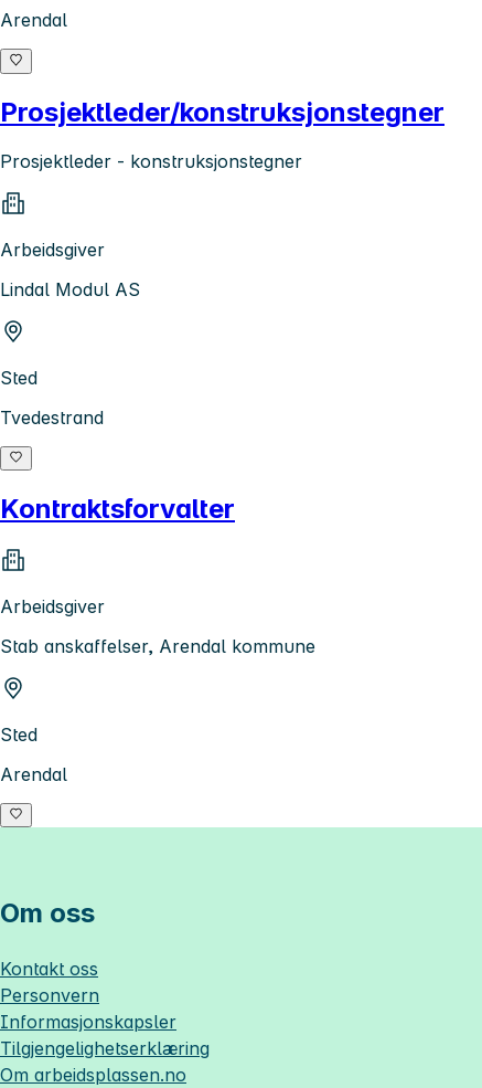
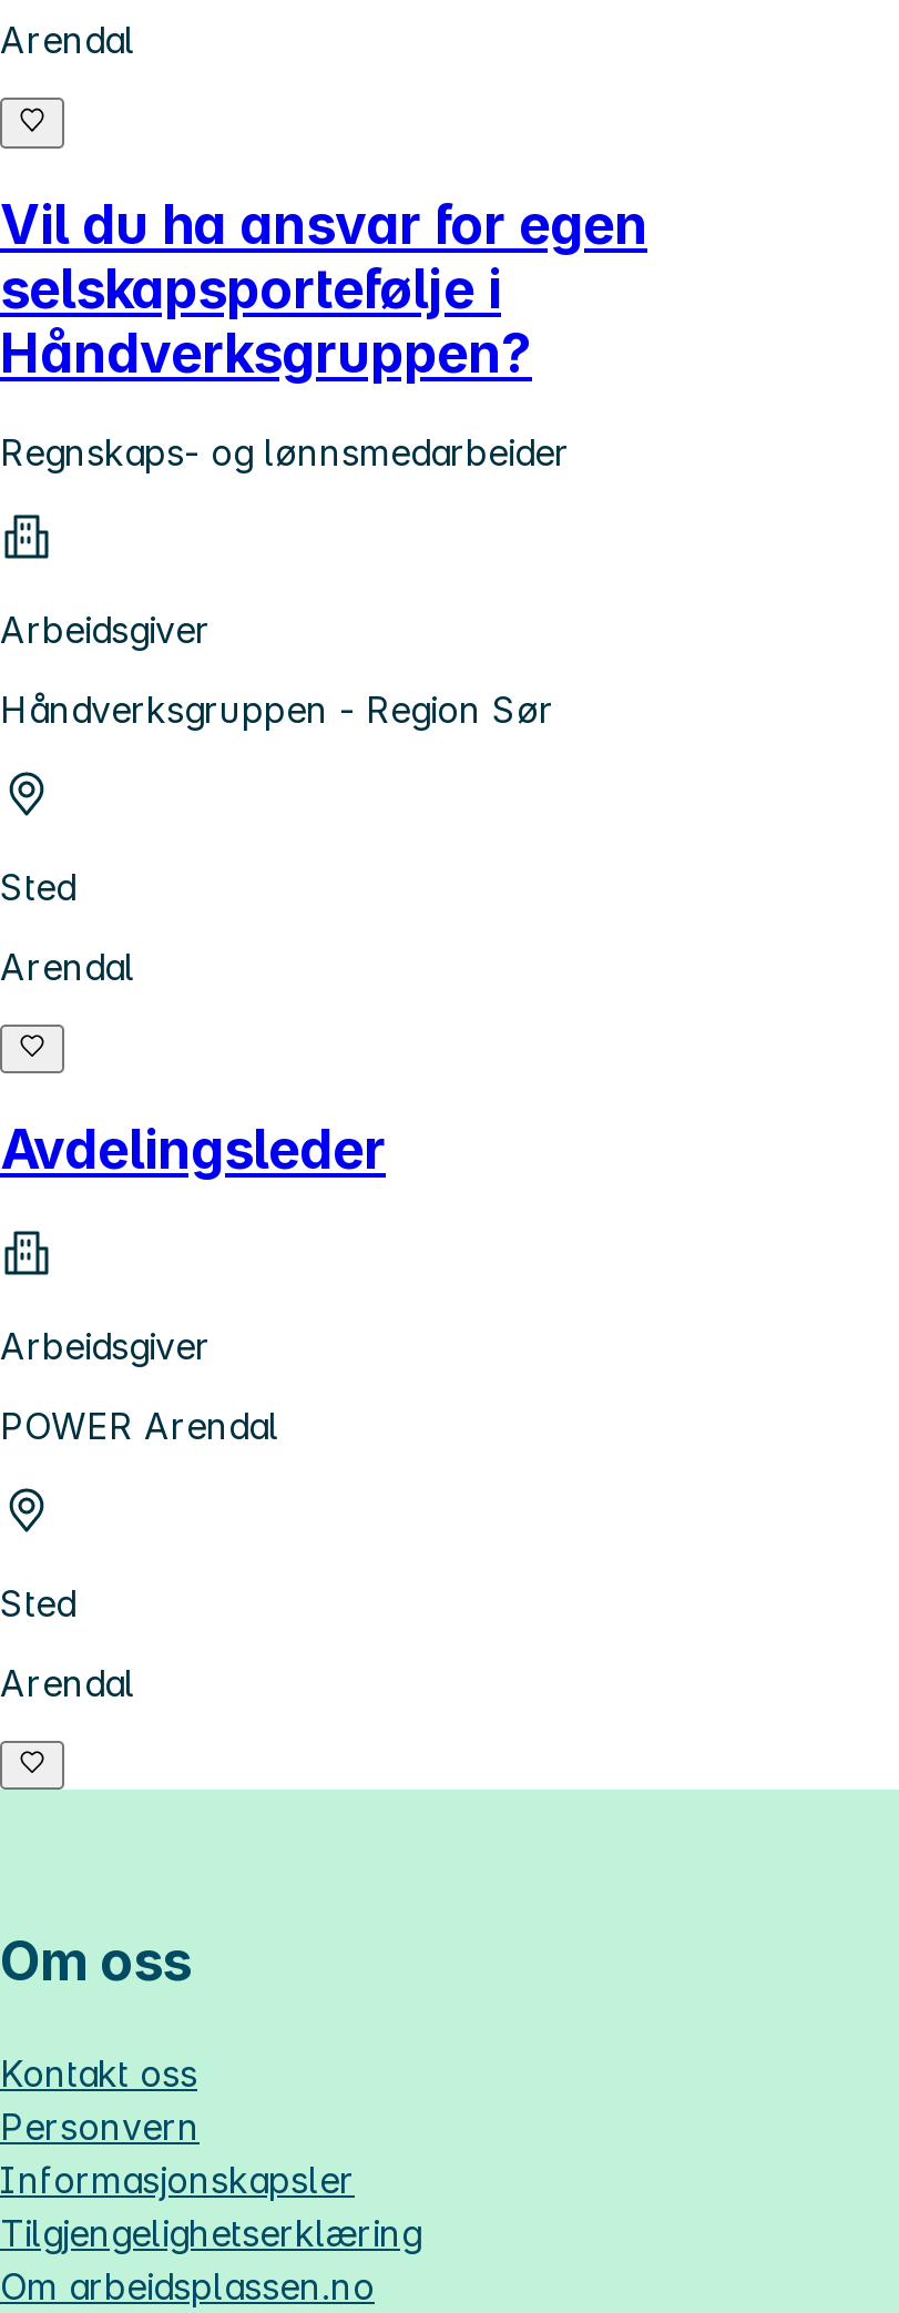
[0,96,444,128] Prosjektleder/konstruksjonstegner -> [0,192,647,385] Vil du ha ansvar for egen | selskapsportefølje i | Håndverksgruppen?
[0,150,302,172] Prosjektleder - konstruksjonstegner -> [0,429,570,474] Regnskaps- og lønnsmedarbeider
[0,278,140,300] Lindal Modul AS -> [0,687,554,731] Håndverksgruppen - Region Sør
[0,406,104,428] Tvedestrand -> [0,944,135,988] Arendal
[0,492,235,524] Kontraktsforvalter -> [0,1117,386,1182] Avdelingsleder
[0,635,315,657] Stab anskaffelser, Arendal kommune -> [0,1403,279,1447] POWER Arendal

